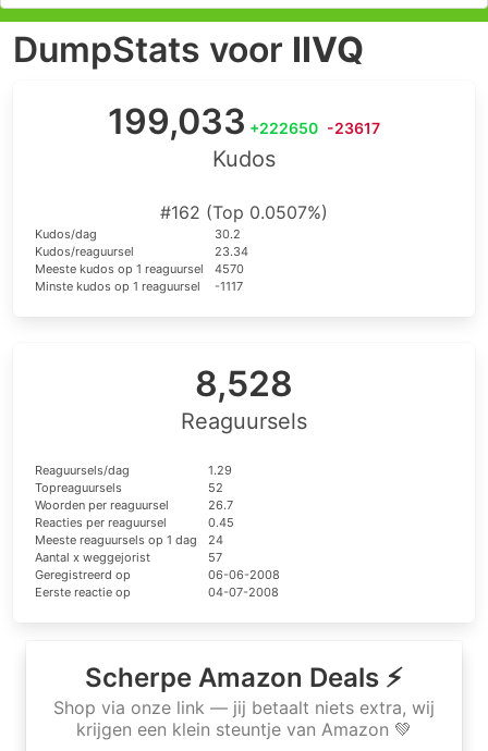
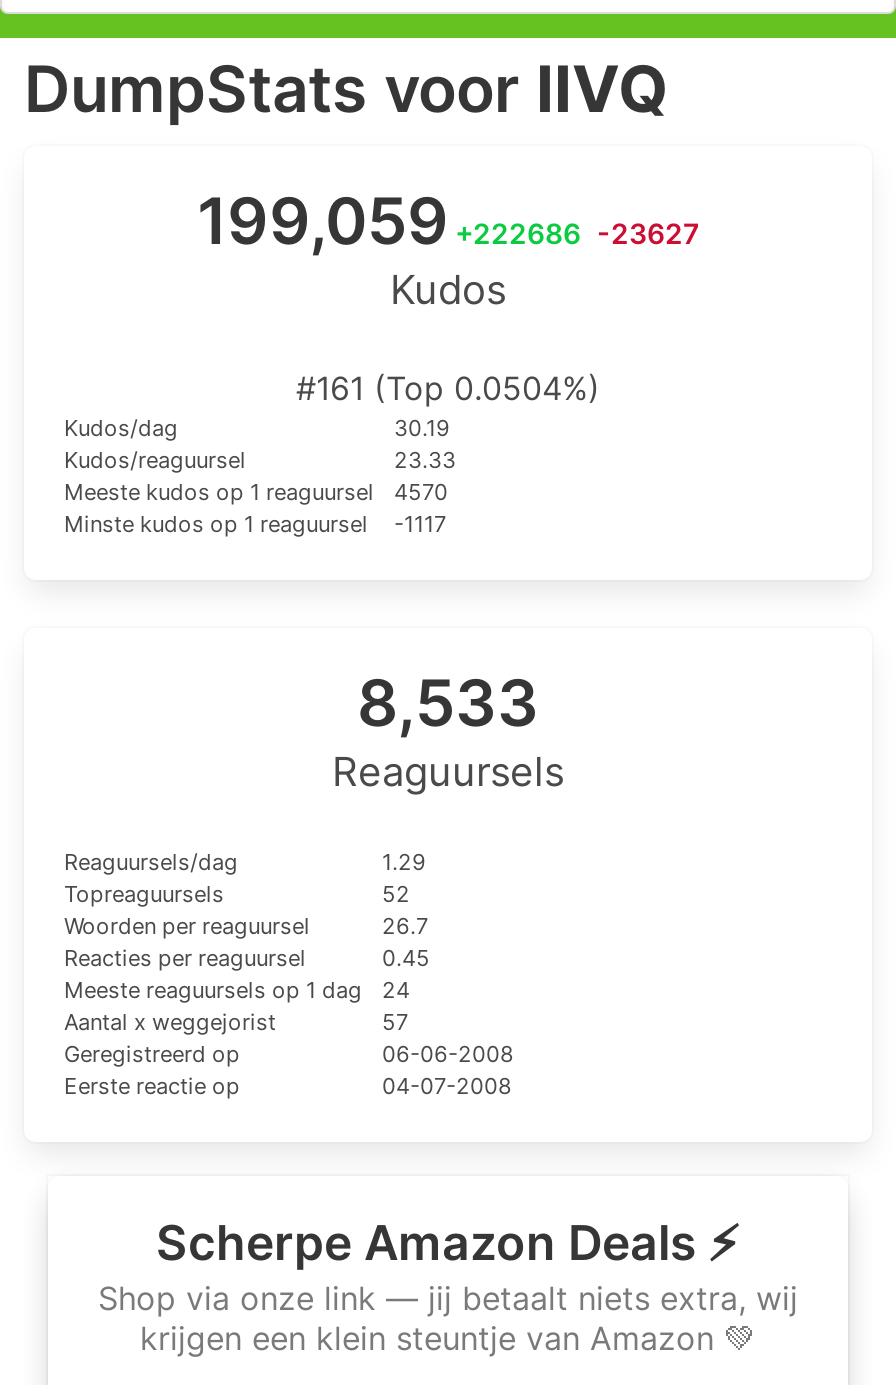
[108,100,380,143] 199,033+222650 -23617 -> [197,182,699,260] 199,059+222686 -23627
[160,201,328,223] #162 (Top 0.0507%) -> [296,368,600,408] #161 (Top 0.0504%)
[215,226,241,242] 30.2 -> [394,414,450,442] 30.19
[215,244,248,259] 23.34 -> [394,446,456,474] 23.33
[195,362,293,405] 8,528 -> [357,664,539,742] 8,533

